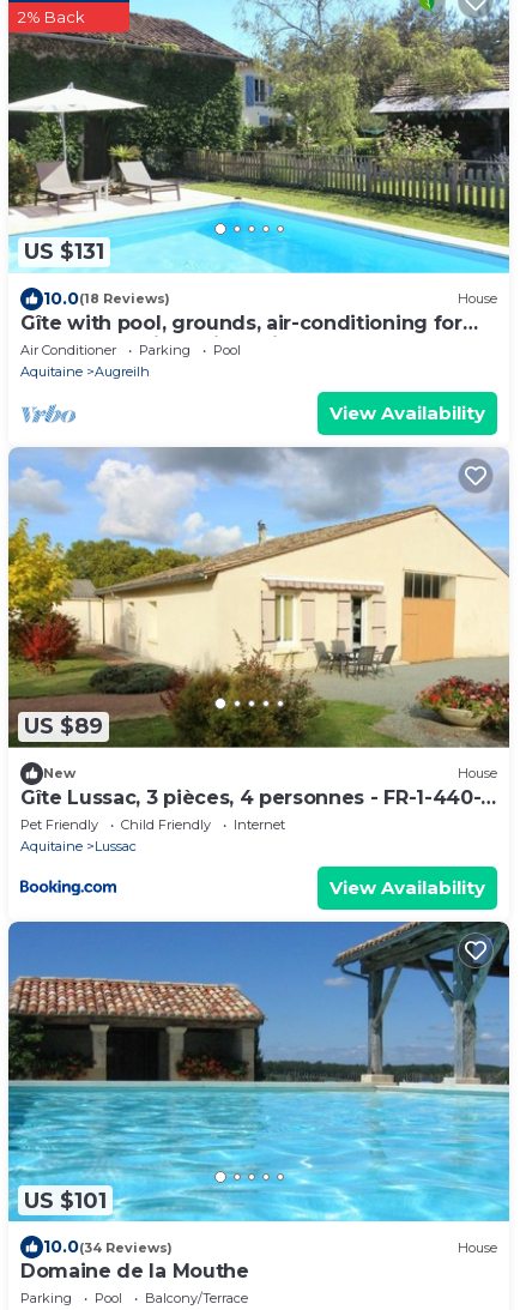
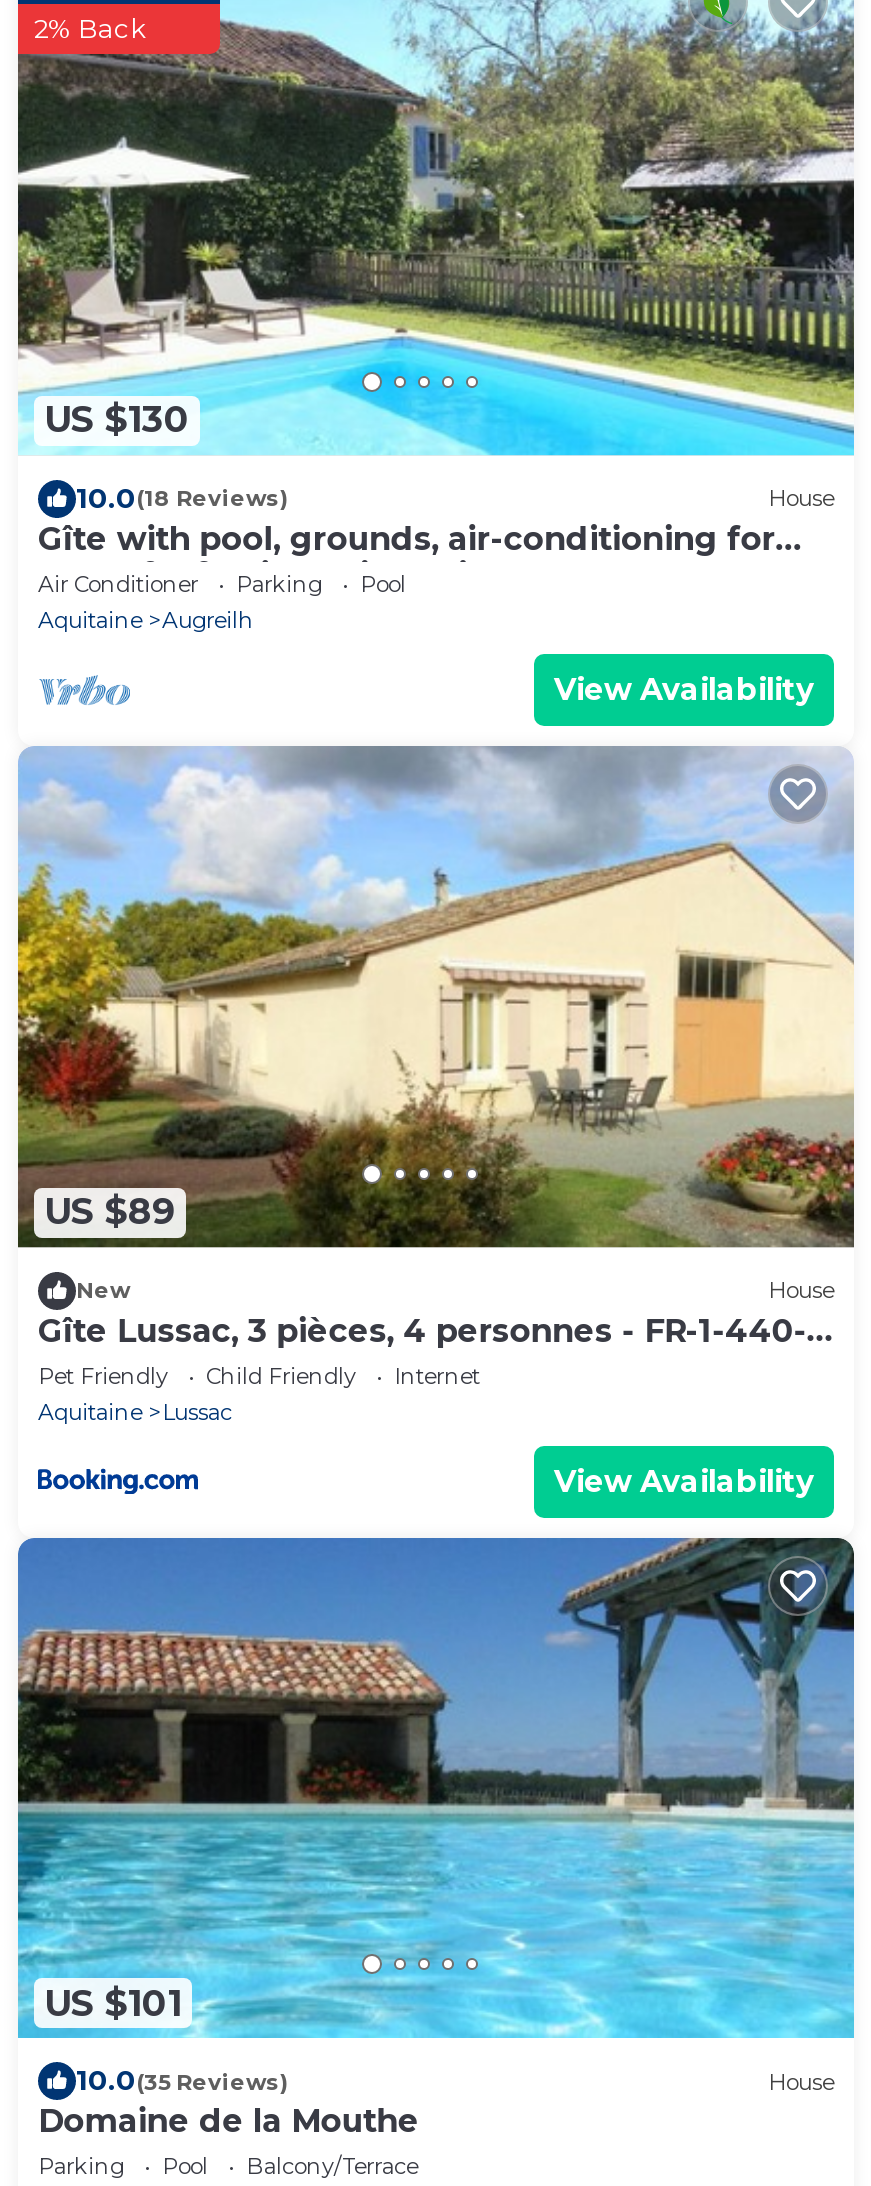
[24,239,104,265] US $131 -> [44,399,190,443] US $130
[43,1236,173,1258] 10.0(34 Reviews) -> [76,2063,288,2099] 10.0(35 Reviews)

